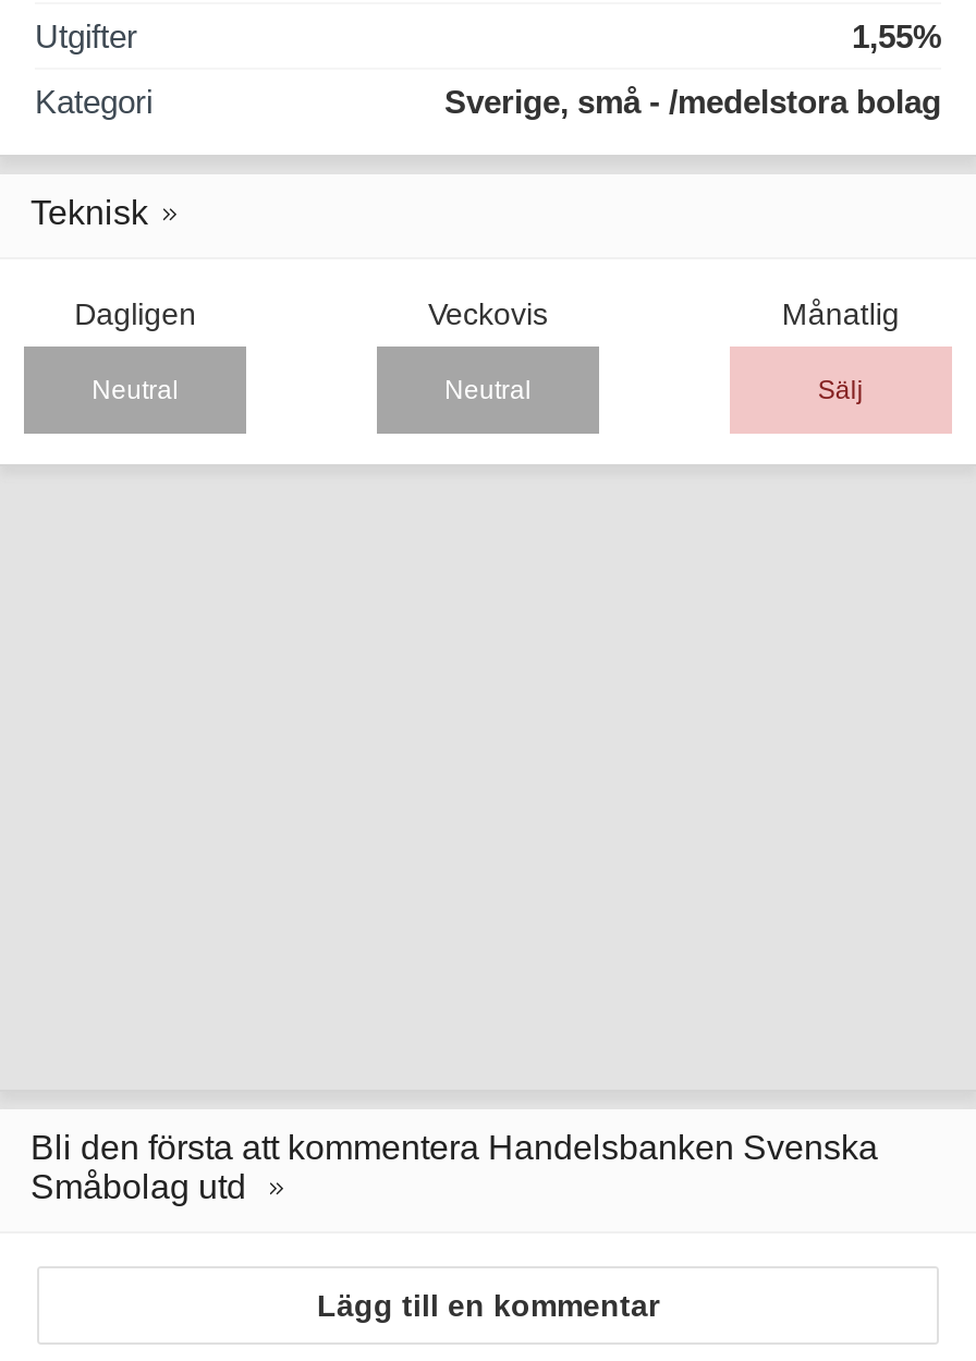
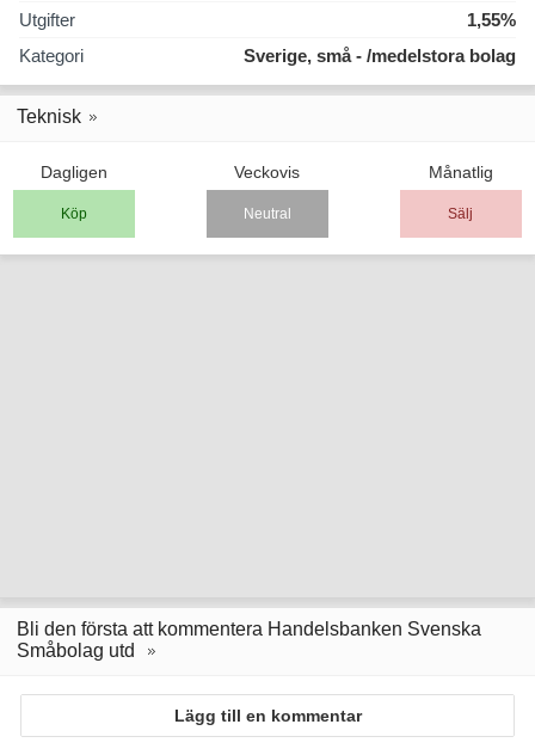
[92,375,179,406] Neutral -> [61,206,87,222] Köp

